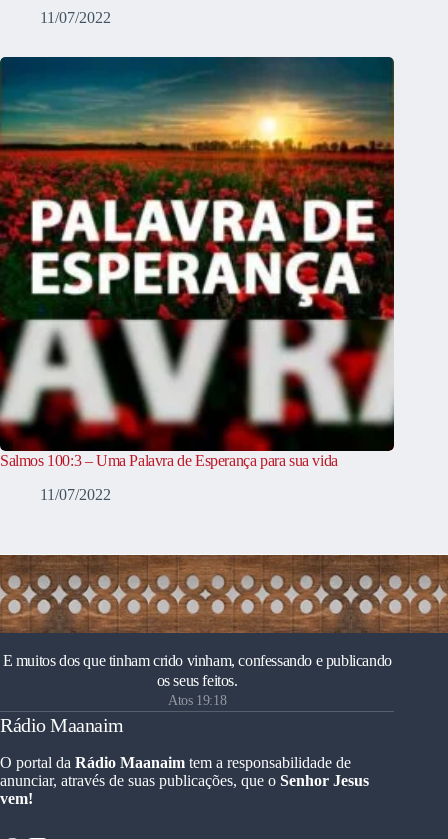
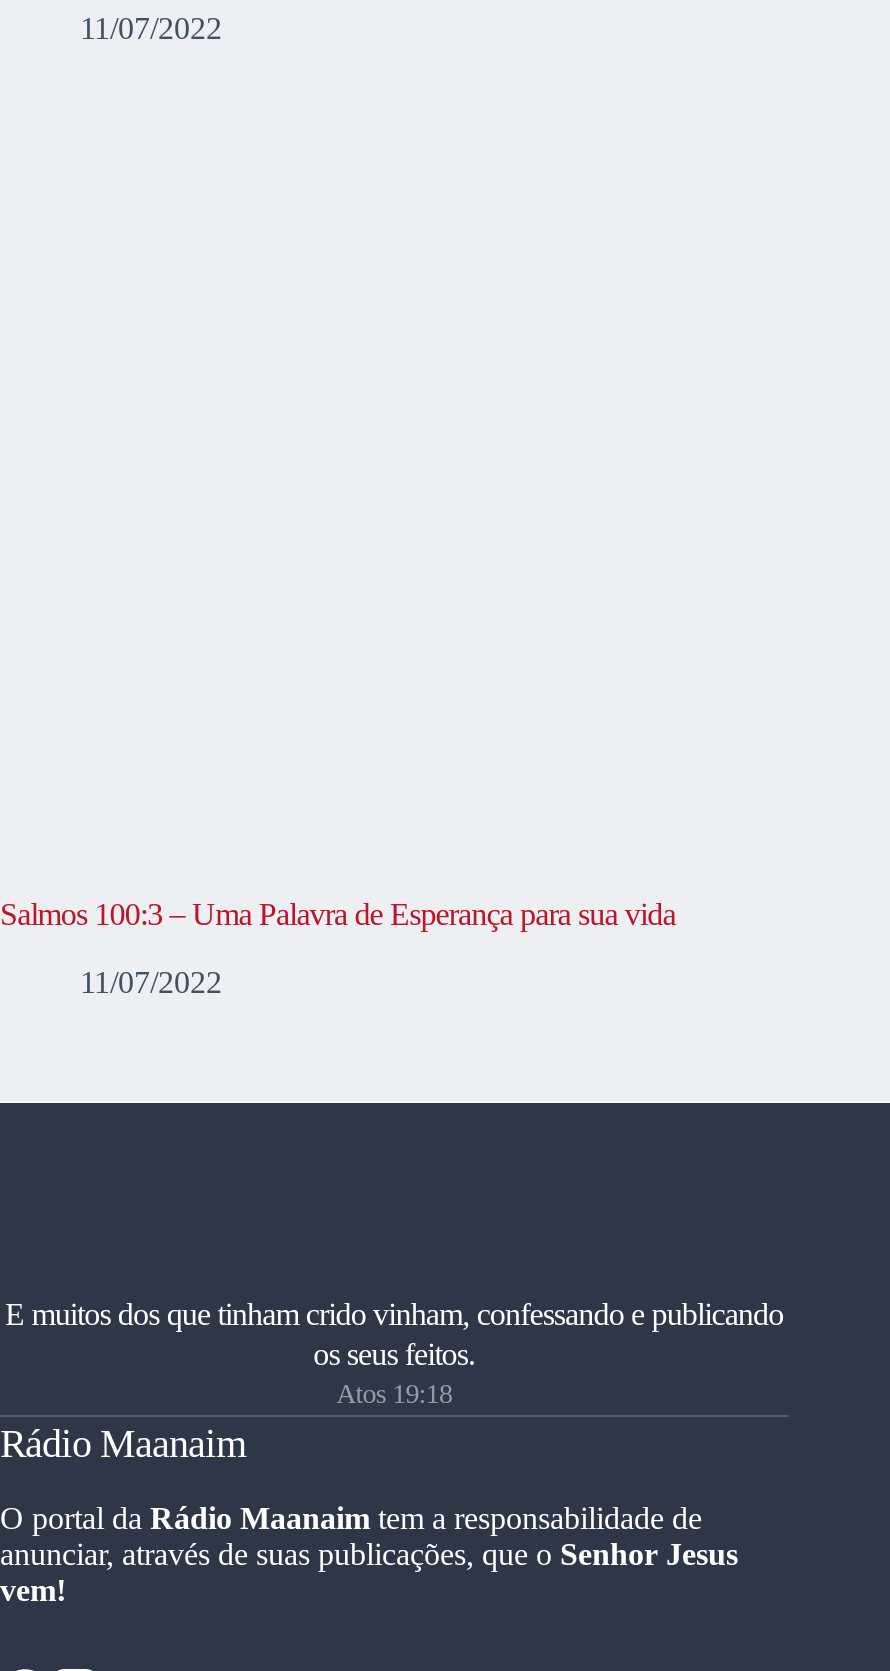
[3,56,395,452] [image] -> none
[3,555,445,633] [image] -> none

